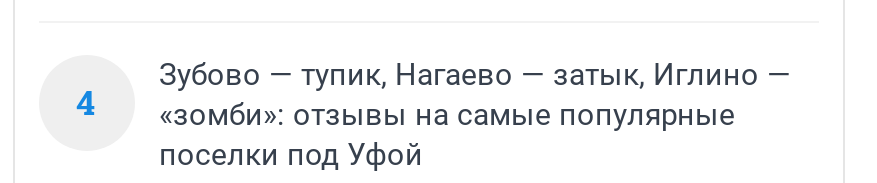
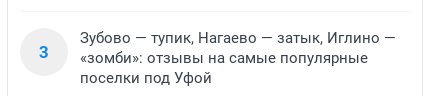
[76,79,735,133] 4 «зомби»: отзывы на самые популярные -> [39,40,368,67] 3 «зомби»: отзывы на самые популярные

